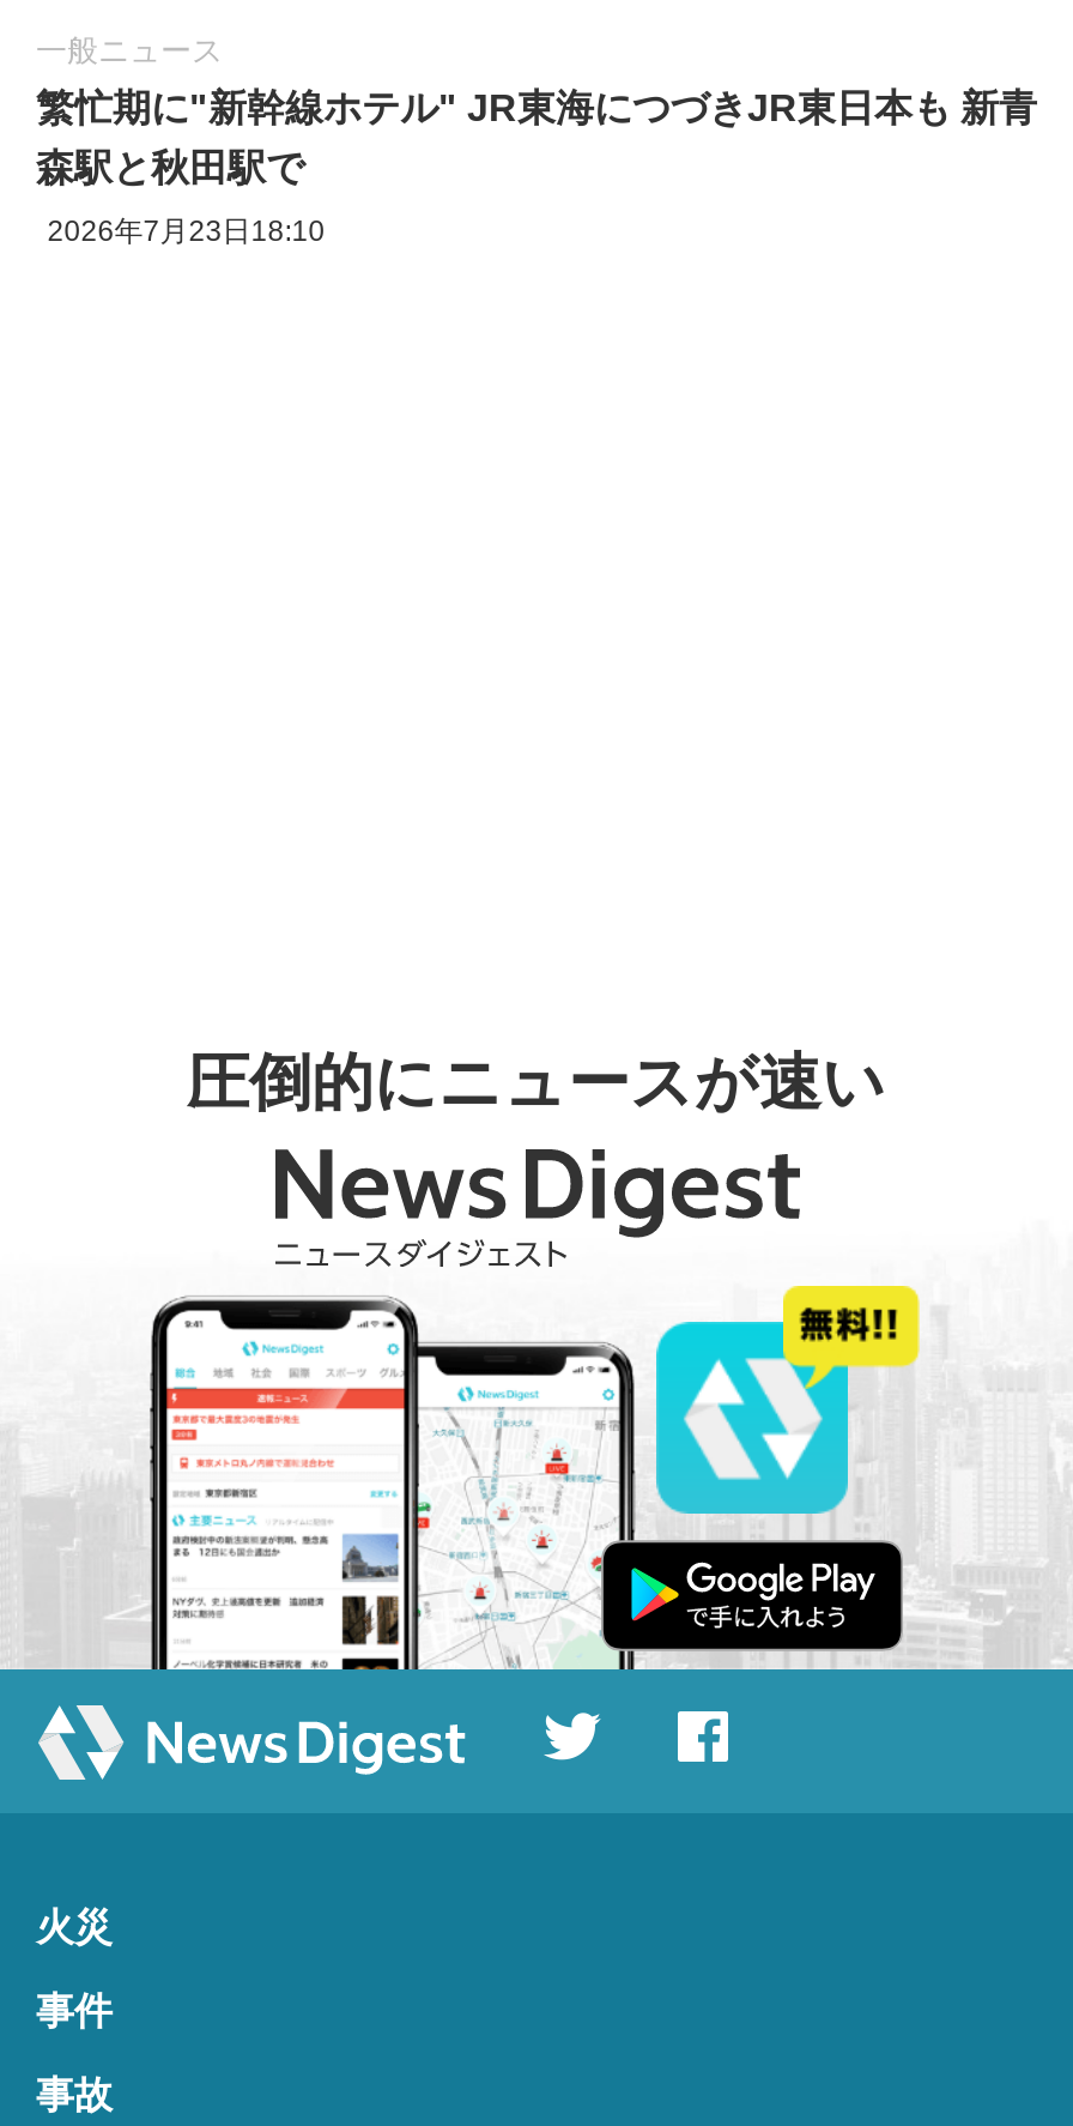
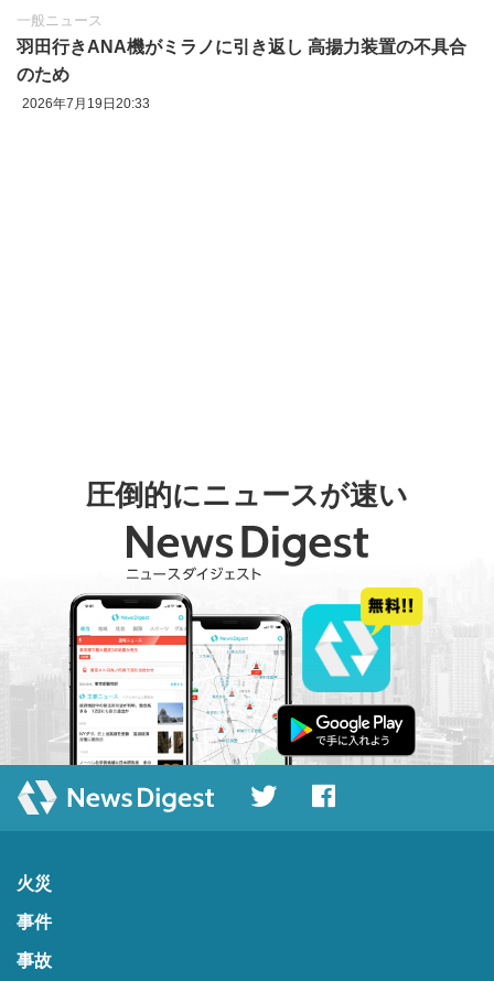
[36,88,1037,128] 繁忙期に"新幹線ホテル" JR東海につづきJR東日本も 新青 -> [17,38,466,56] 羽田行きANA機がミラノに引き返し 高揚力装置の不具合
[36,148,304,188] 森駅と秋田駅で -> [17,65,69,84] のため
[47,214,325,248] 2026年7月23日18:10 -> [22,96,150,111] 2026年7月19日20:33

